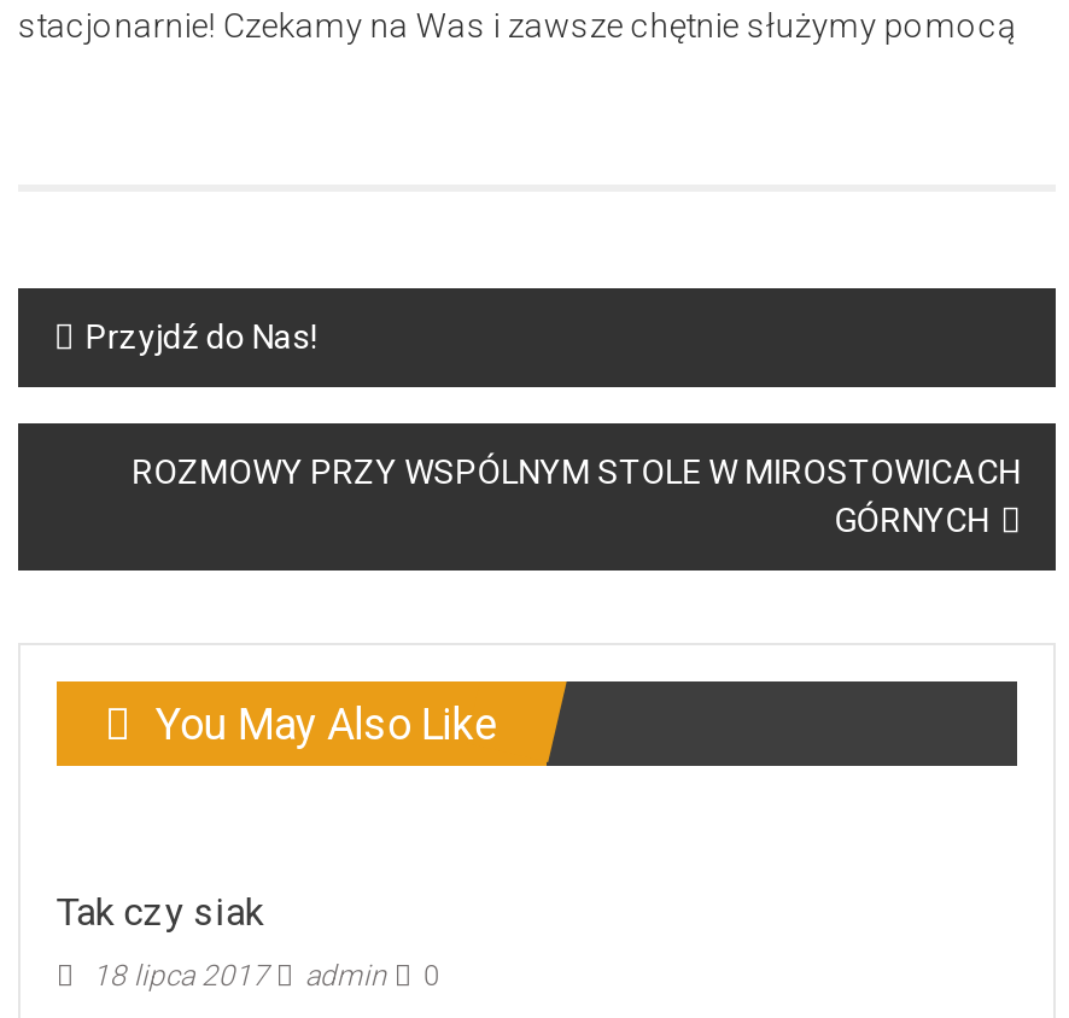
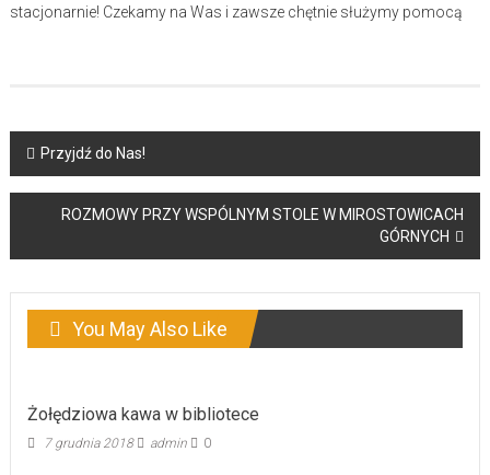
[56,889,264,935] Tak czy siak -> [27,404,259,424] Żołędziowa kawa w bibliotece
[93,959,440,993] 18 lipca 2017 admin 0 -> [44,435,211,451] 7 grudnia 2018 admin 0

